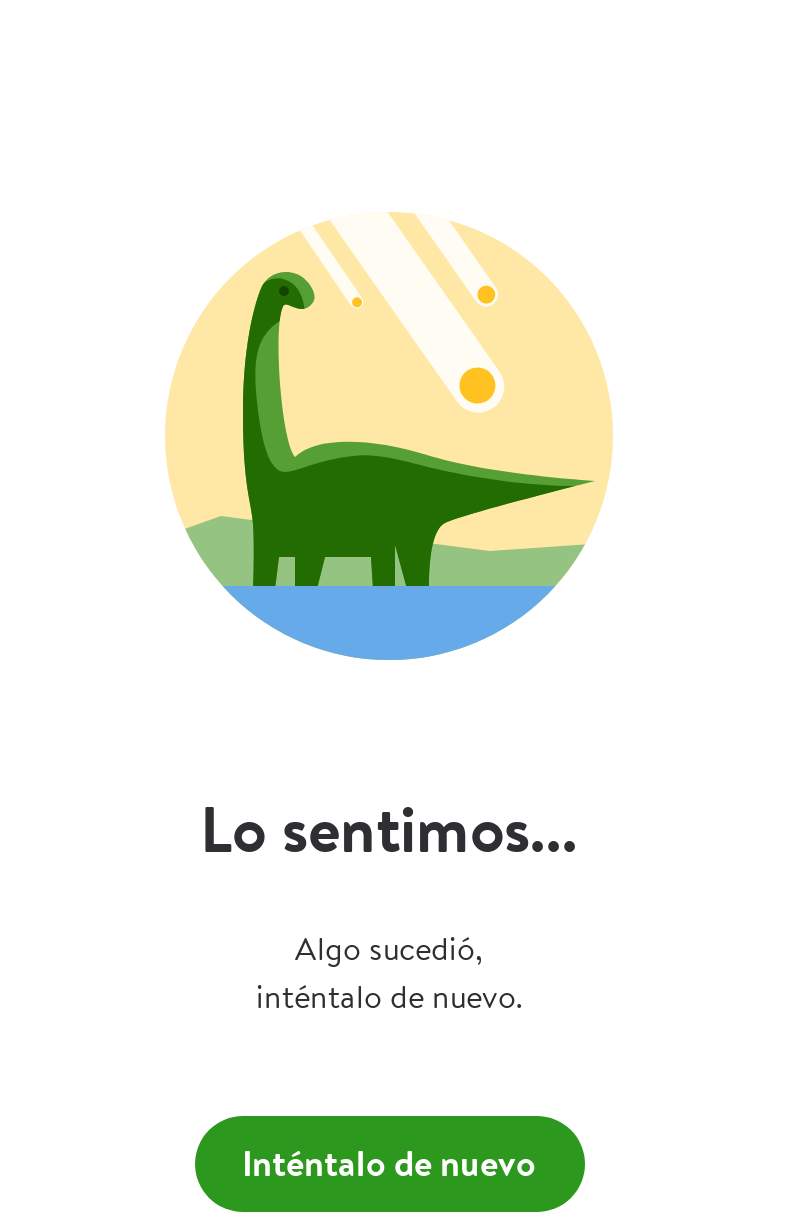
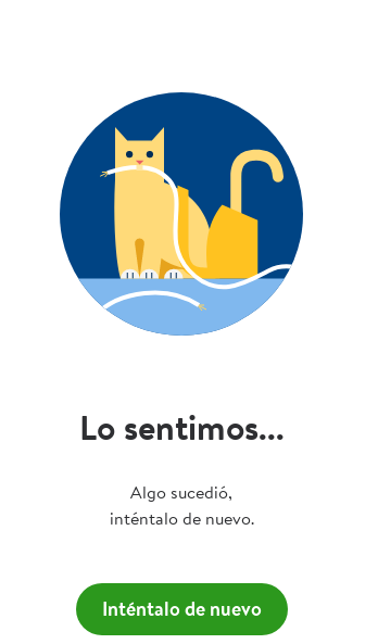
[165,212,613,614] [image] -> [59,91,304,312] [image]

